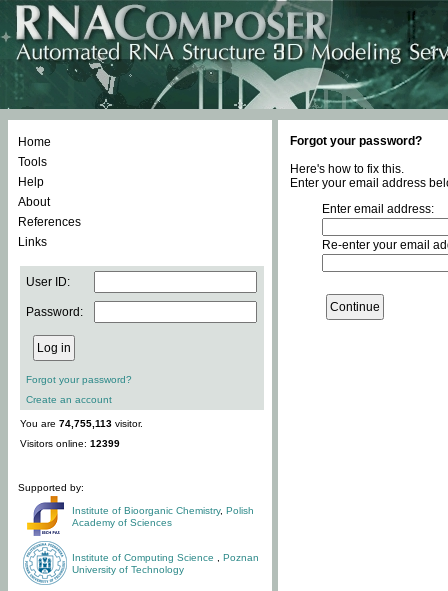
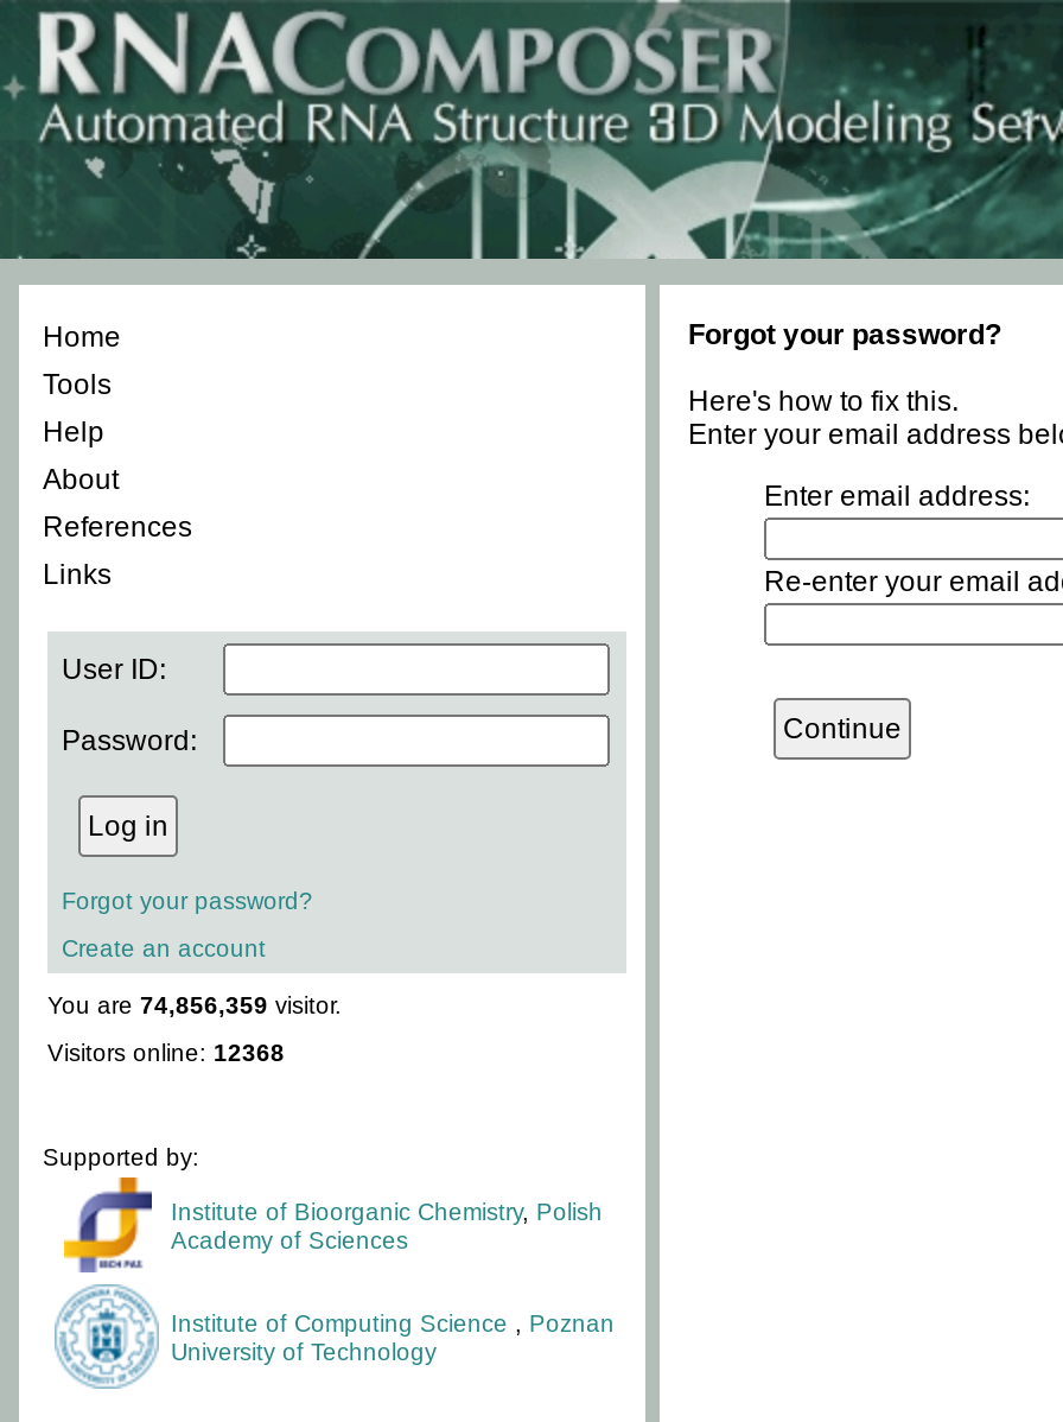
[20,418,143,429] You are 74,755,113 visitor. -> [47,992,342,1018] You are 74,856,359 visitor.
[20,438,120,449] Visitors online: 12399 -> [47,1040,285,1066] Visitors online: 12368

